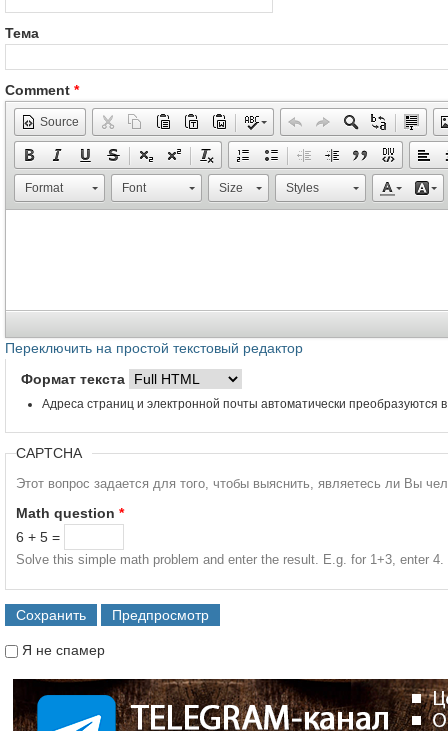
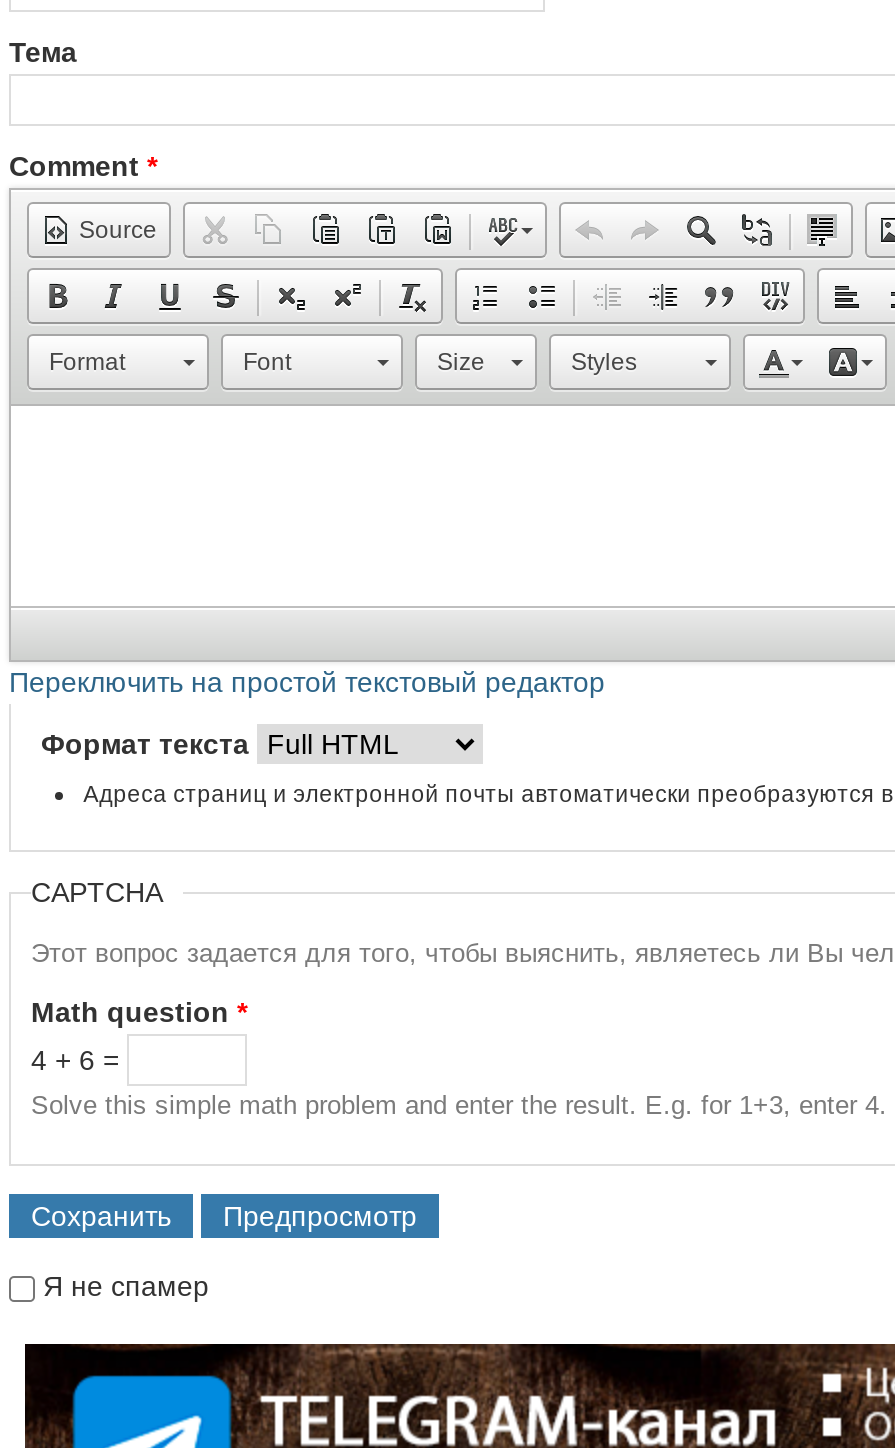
[16,529,64,545] 6 + 5 = -> [31,1044,127,1076] 4 + 6 =

